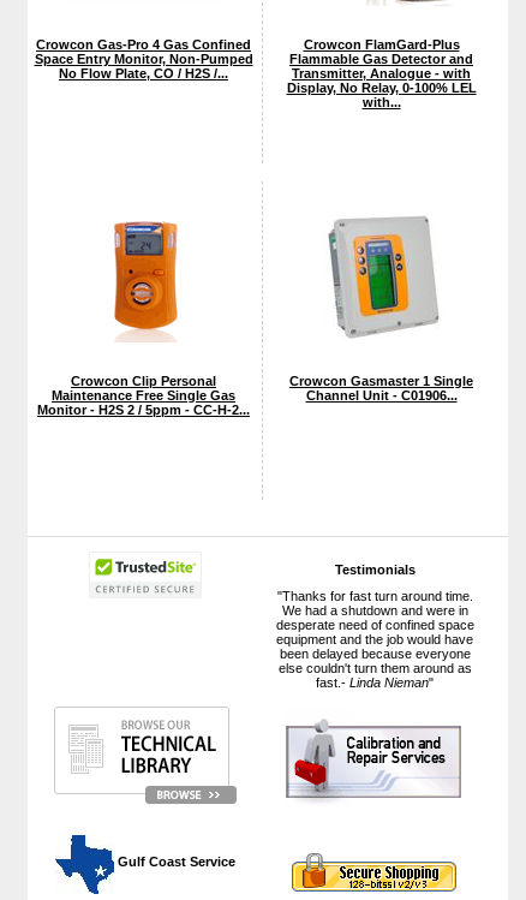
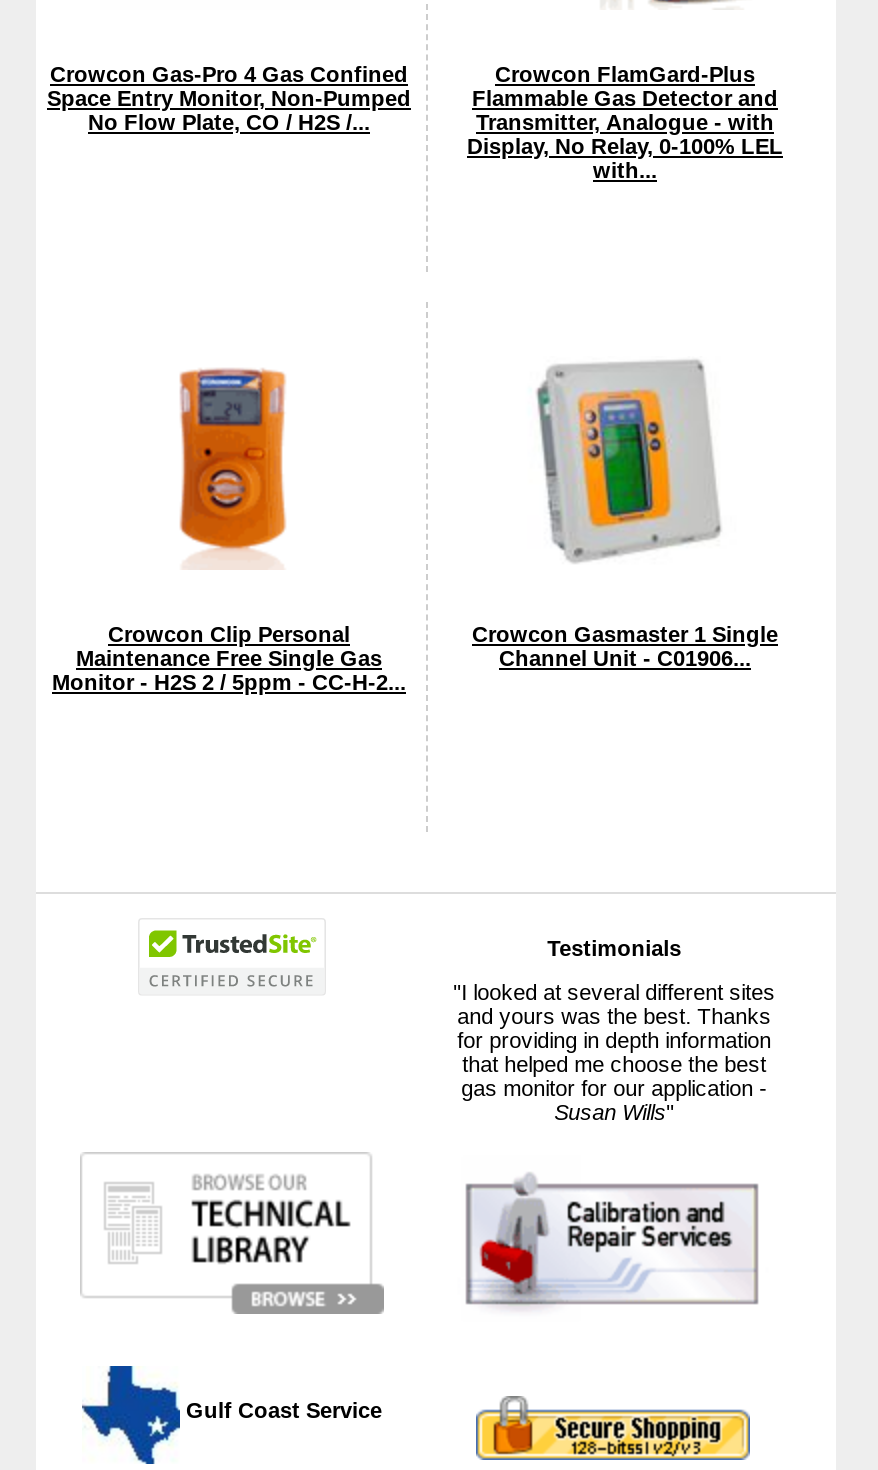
[276,589,474,690] "Thanks for fast turn around time. | We had a shutdown and were in | desperate need of confined space | equipment and the job would have | been delayed because everyone | else couldn't turn them around as | fast.- Linda Nieman" -> [453,980,775,1124] "I looked at several different sites | and yours was the best. Thanks | for providing in depth information | that helped me choose the best | gas monitor for our application - | Susan Wills"

